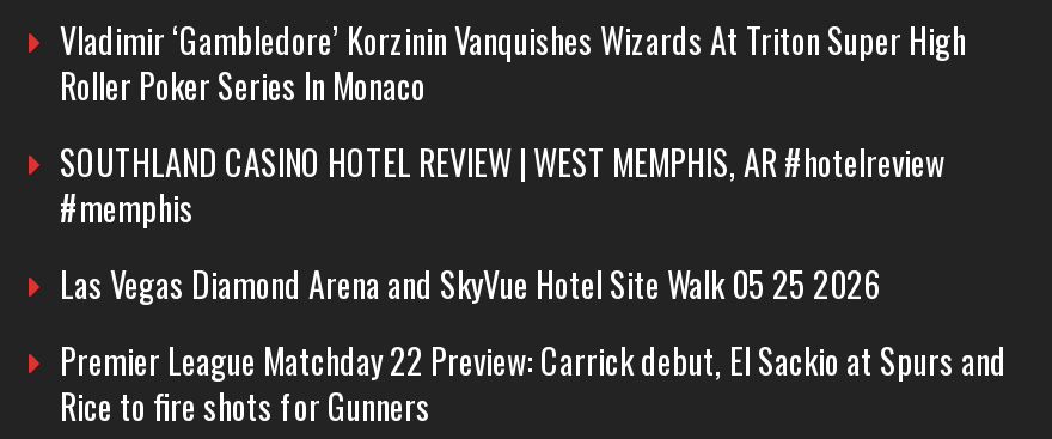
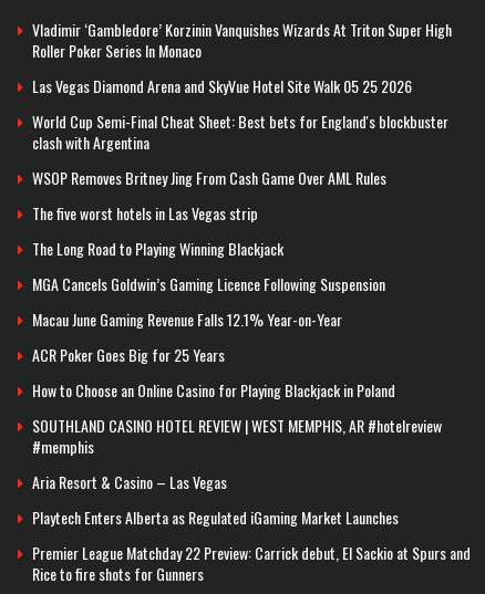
none -> [32,109,448,401] World Cup Semi-Final Cheat Sheet: Best bets for England's blockbuster | clash with Argentina | WSOP Removes Britney Jing From Cash Game Over AML Rules | The five worst hotels in Las Vegas strip | The Long Road to Playing Winning Blackjack | MGA Cancels Goldwin’s Gaming Licence Following Suspension | Macau June Gaming Revenue Falls 12.1% Year-on-Year | ACR Poker Goes Big for 25 Years | How to Choose an Online Casino for Playing Blackjack in Poland
none -> [32,470,399,528] Aria Resort & Casino – Las Vegas | Playtech Enters Alberta as Regulated iGaming Market Launches
moved [60,257,880,307] -> [32,74,412,97]: Las Vegas Diamond Arena and SkyVue Hotel Site Walk 05 25 2026

